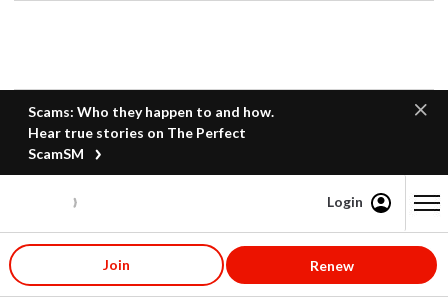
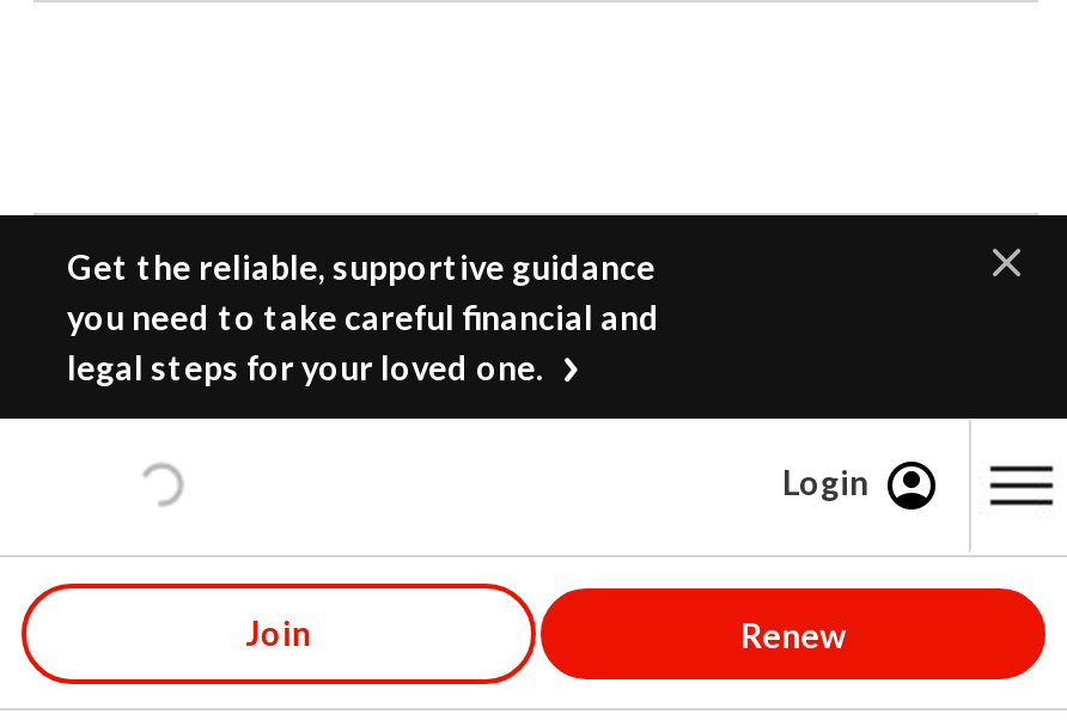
[28,103,274,162] Scams: Who they happen to and how. | Hear true stories on The Perfect | ScamSM -> [67,246,660,388] Get the reliable, supportive guidance | you need to take careful financial and | legal steps for your loved one.

